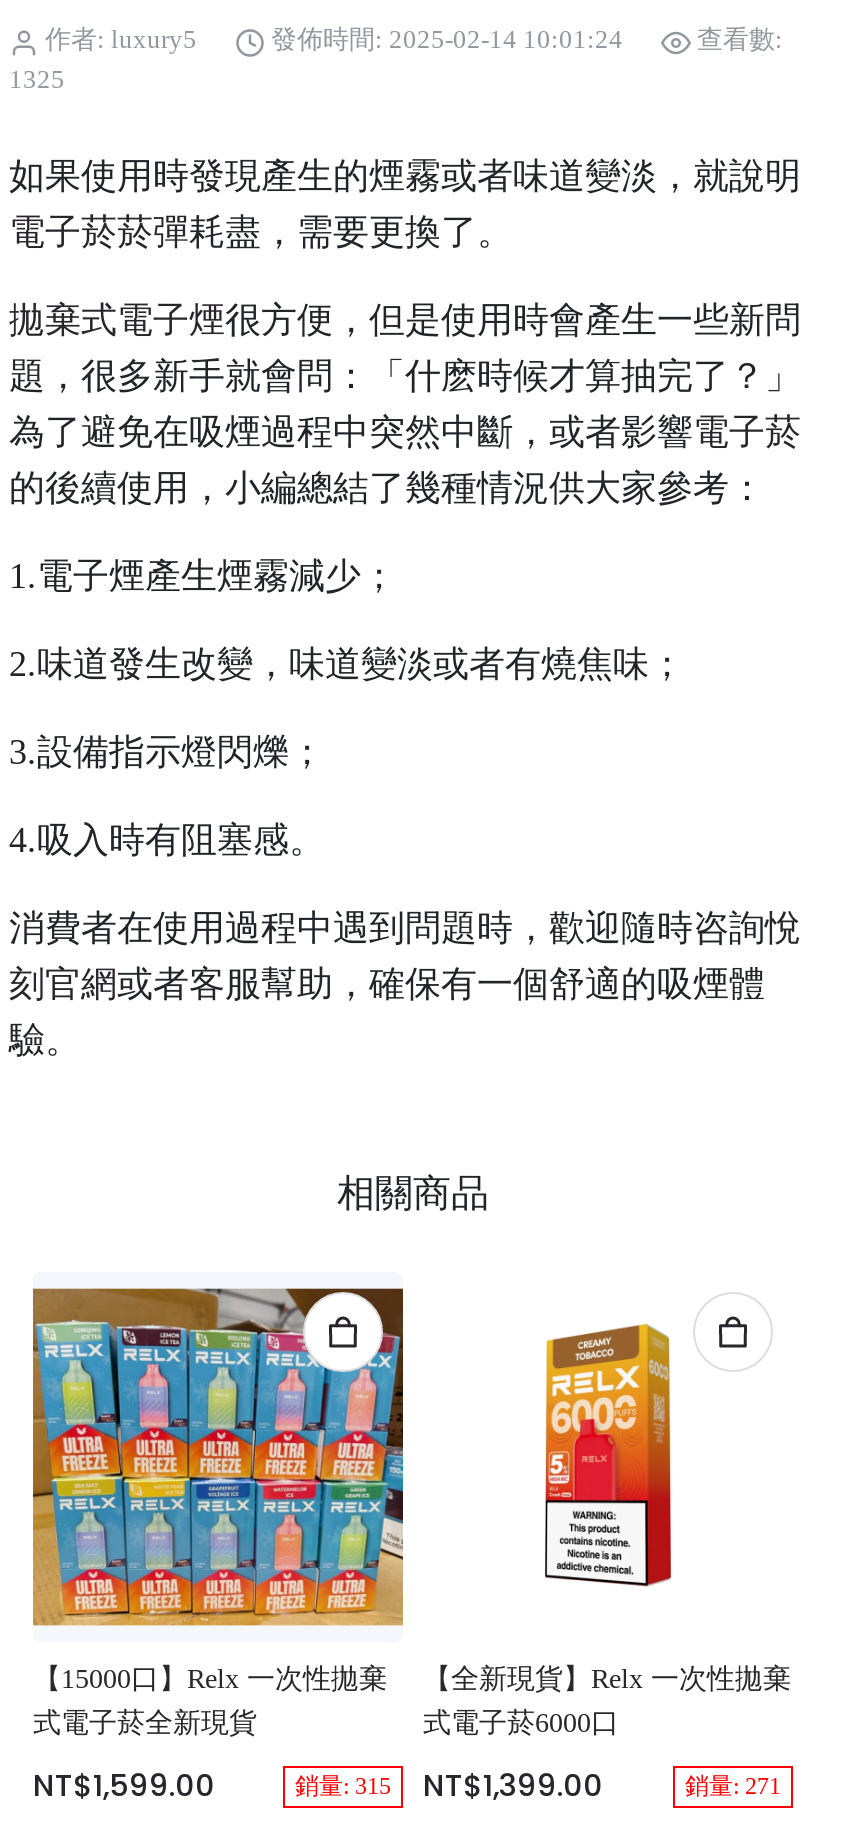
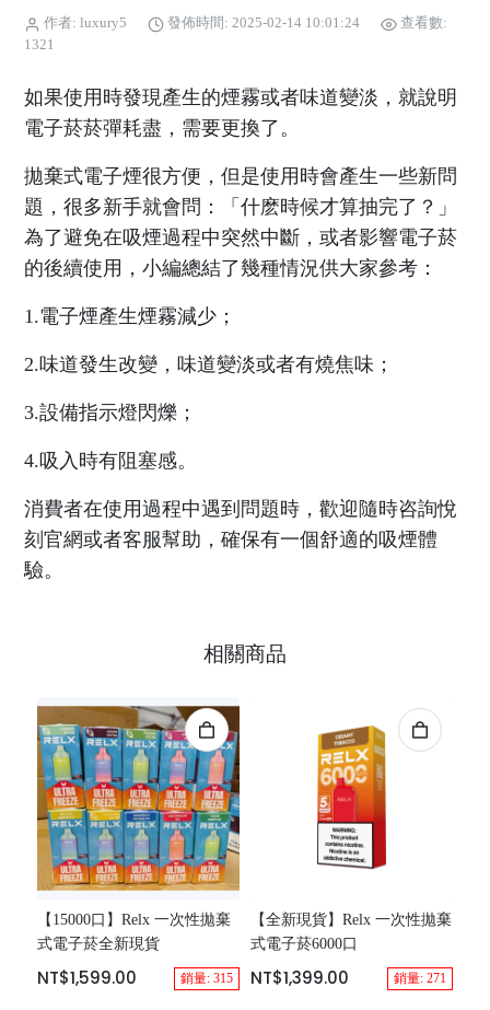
[9,66,65,94] 1325 -> [24,37,55,53] 1321

